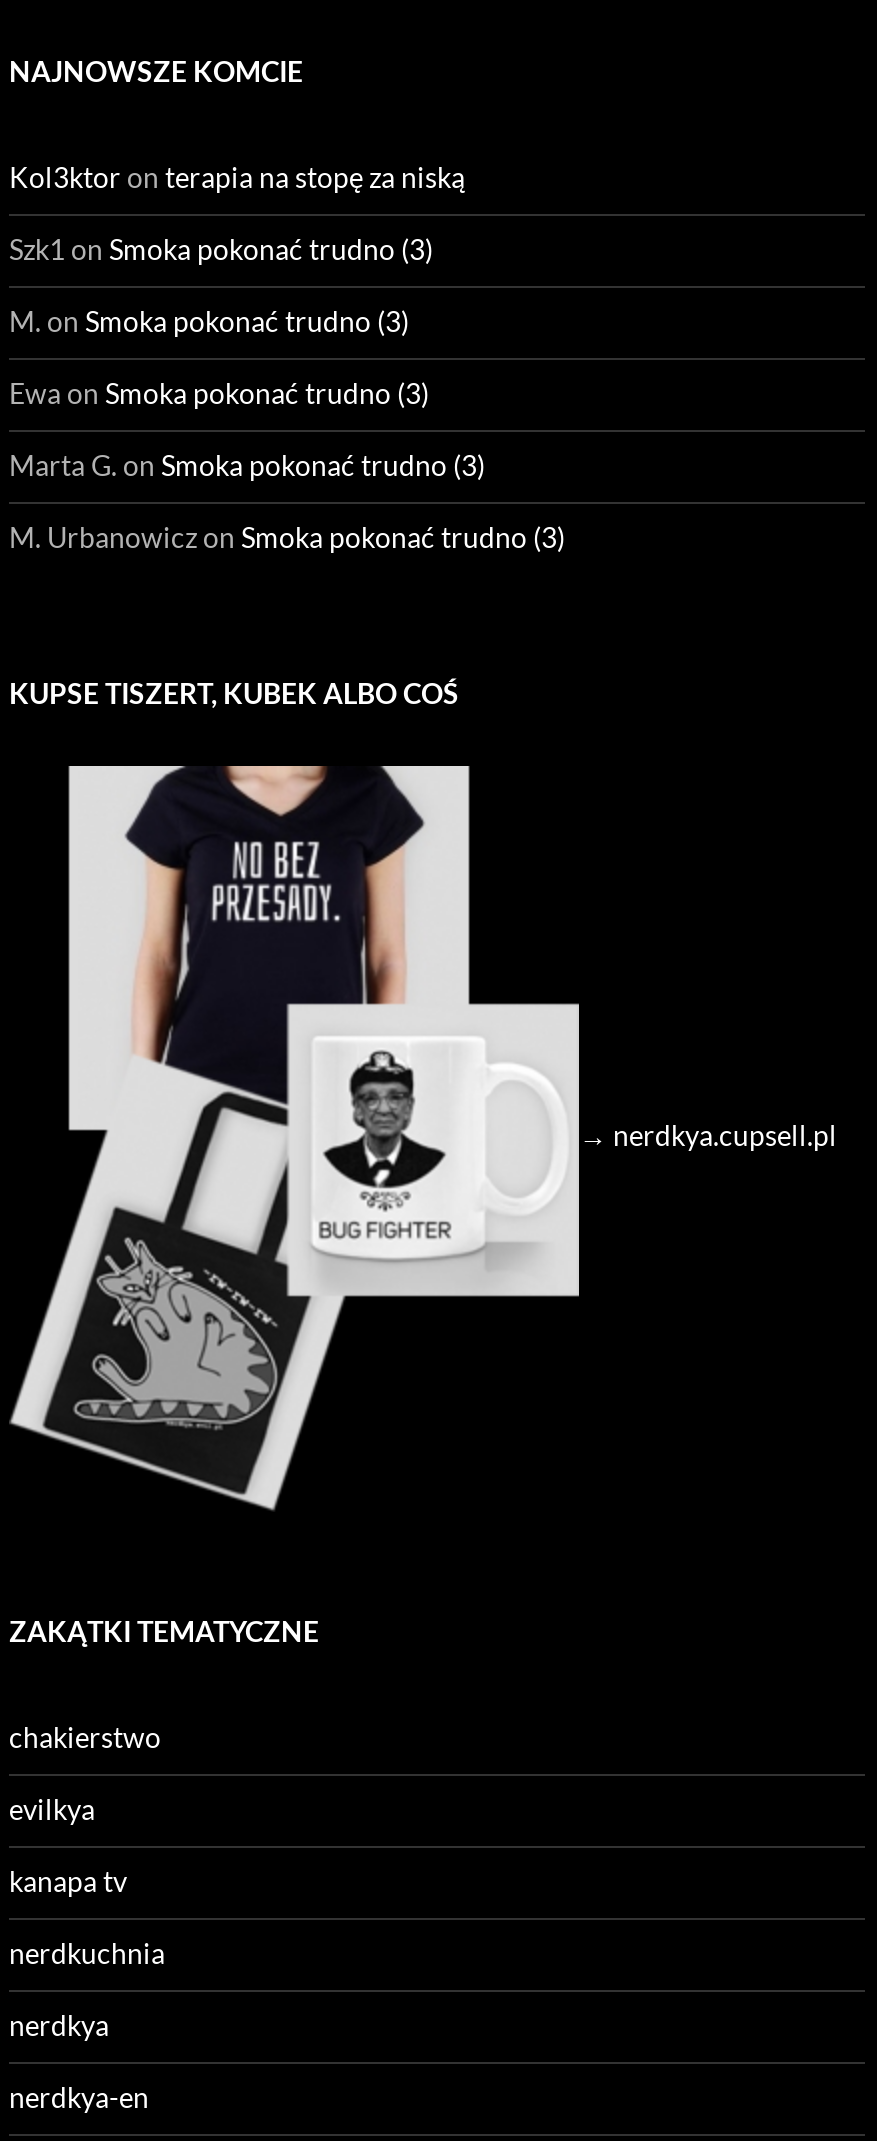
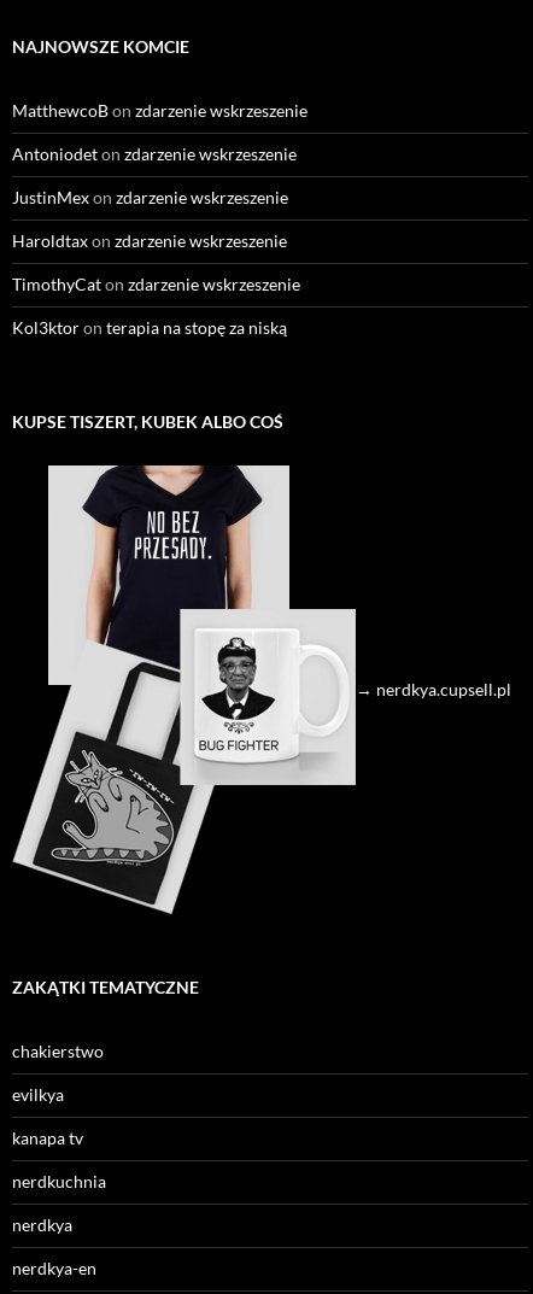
none -> [12,101,307,295] MatthewcoB on zdarzenie wskrzeszenie | Antoniodet on zdarzenie wskrzeszenie | JustinMex on zdarzenie wskrzeszenie | Haroldtax on zdarzenie wskrzeszenie | TimothyCat on zdarzenie wskrzeszenie
moved [9,159,465,193] -> [12,318,287,338]: Kol3ktor on terapia na stopę za niską
[9,231,565,553] Szk1 on Smoka pokonać trudno (3) | M. on Smoka pokonać trudno (3) | Ewa on Smoka pokonać trudno (3) | Marta G. on Smoka pokonać trudno (3) | M. Urbanowicz on Smoka pokonać trudno (3) -> none

